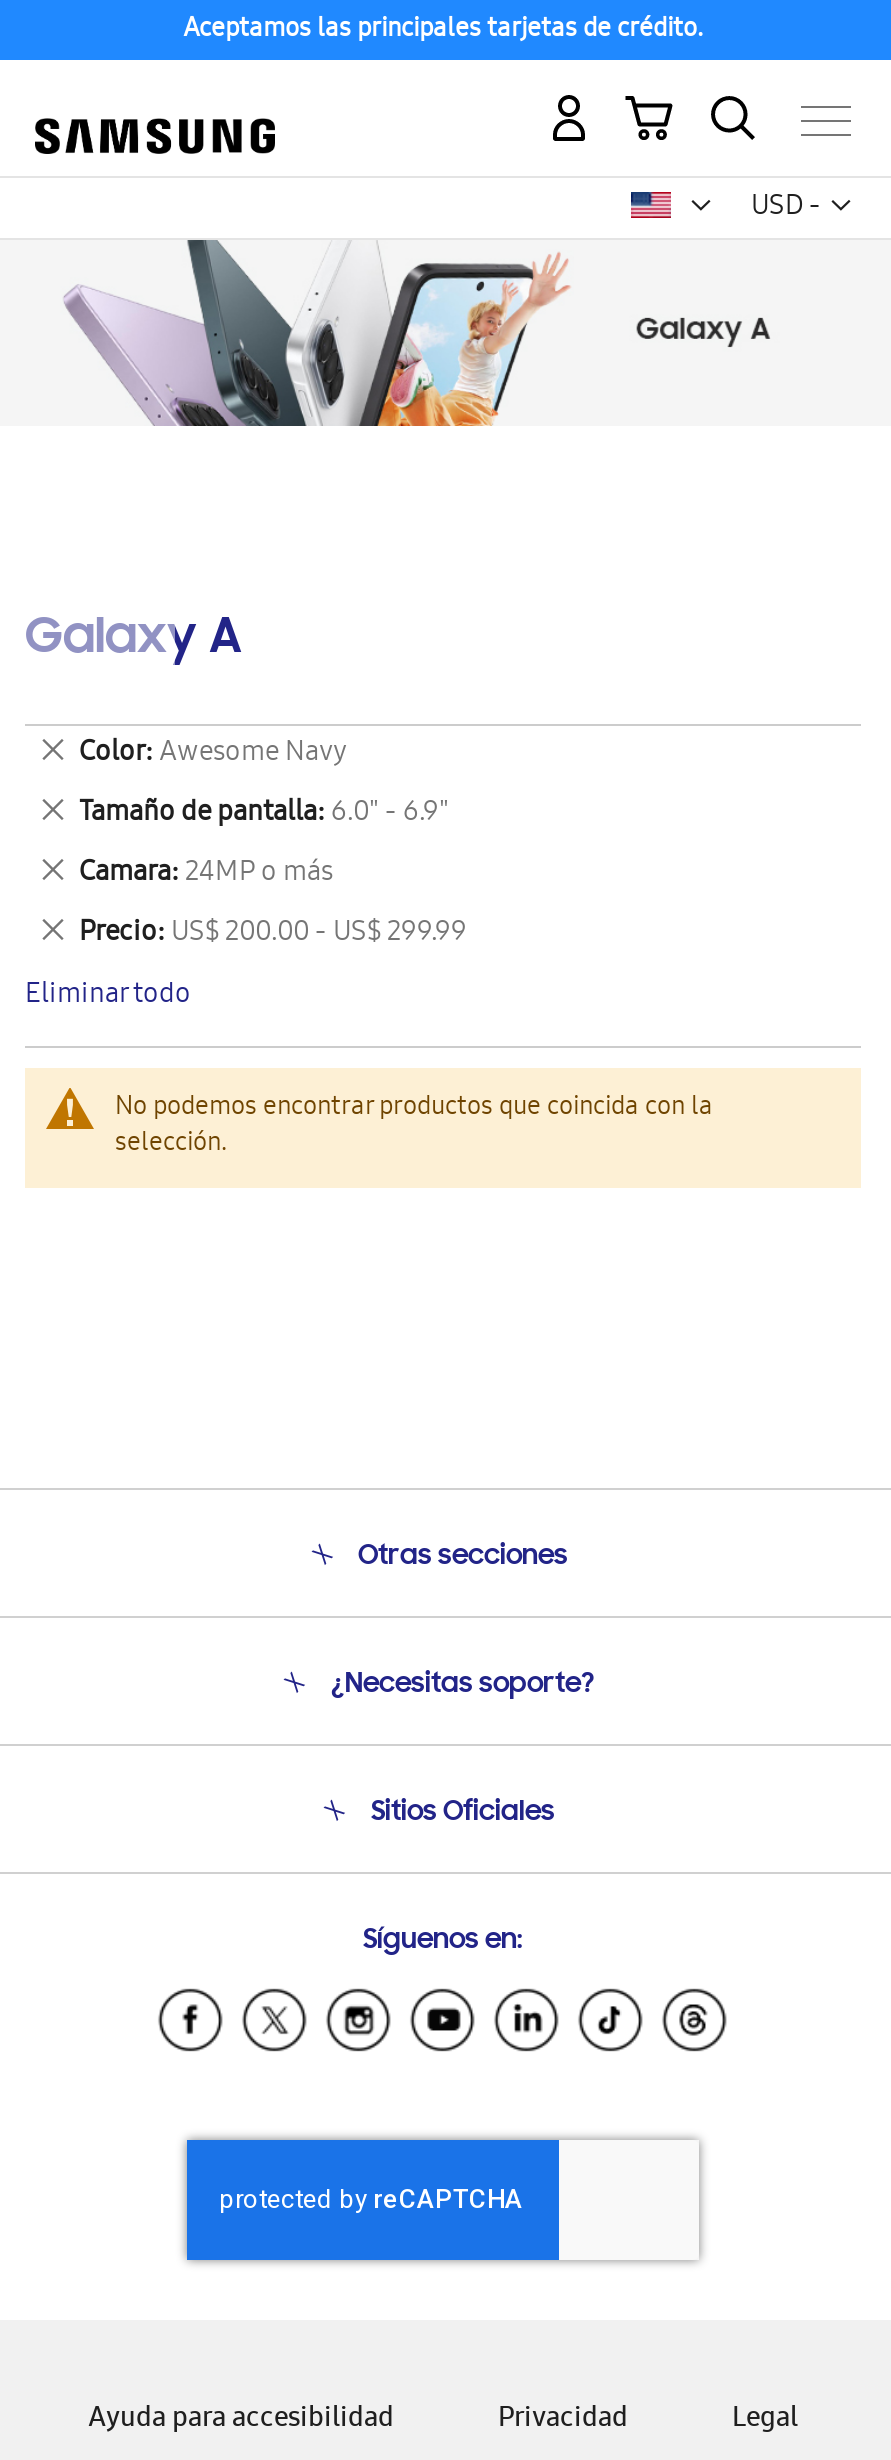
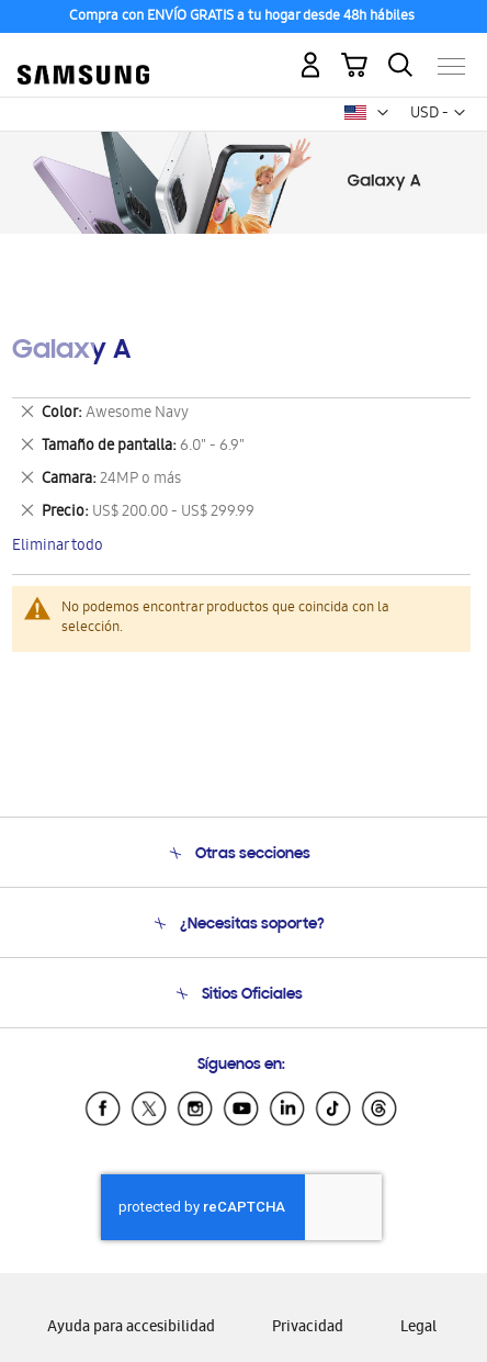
[183,10,703,52] Aceptamos las principales tarjetas de crédito. -> [69,5,414,29] Compra con ENVÍO GRATIS a tu hogar desde 48h hábiles

